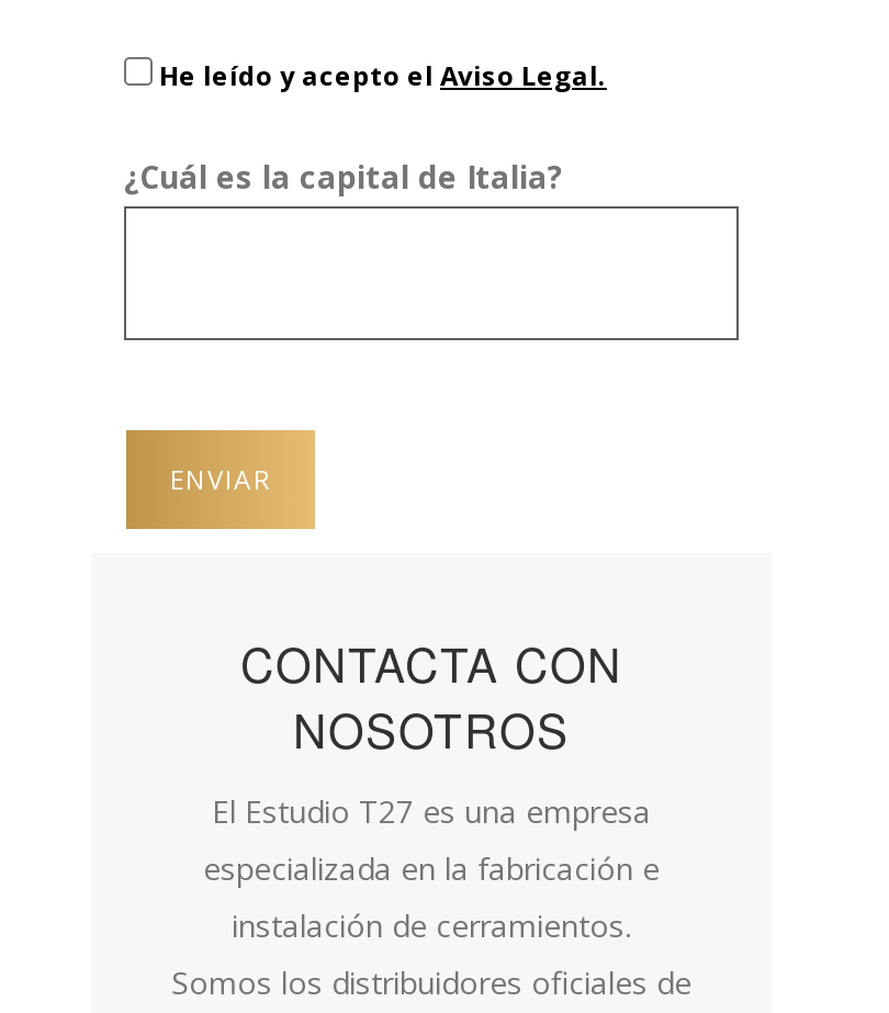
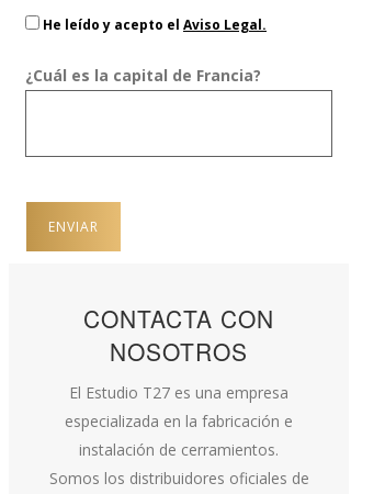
[124,156,563,198] ¿Cuál es la capital de Italia? -> [25,65,261,86] ¿Cuál es la capital de Francia?

